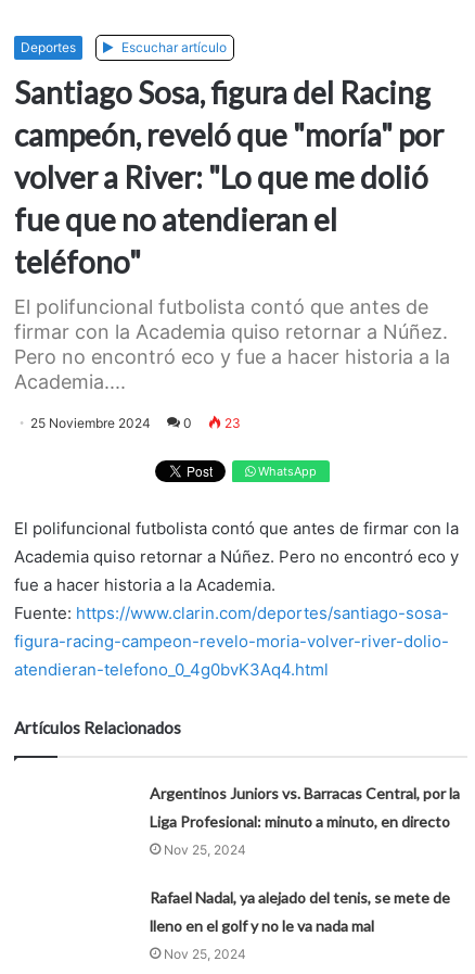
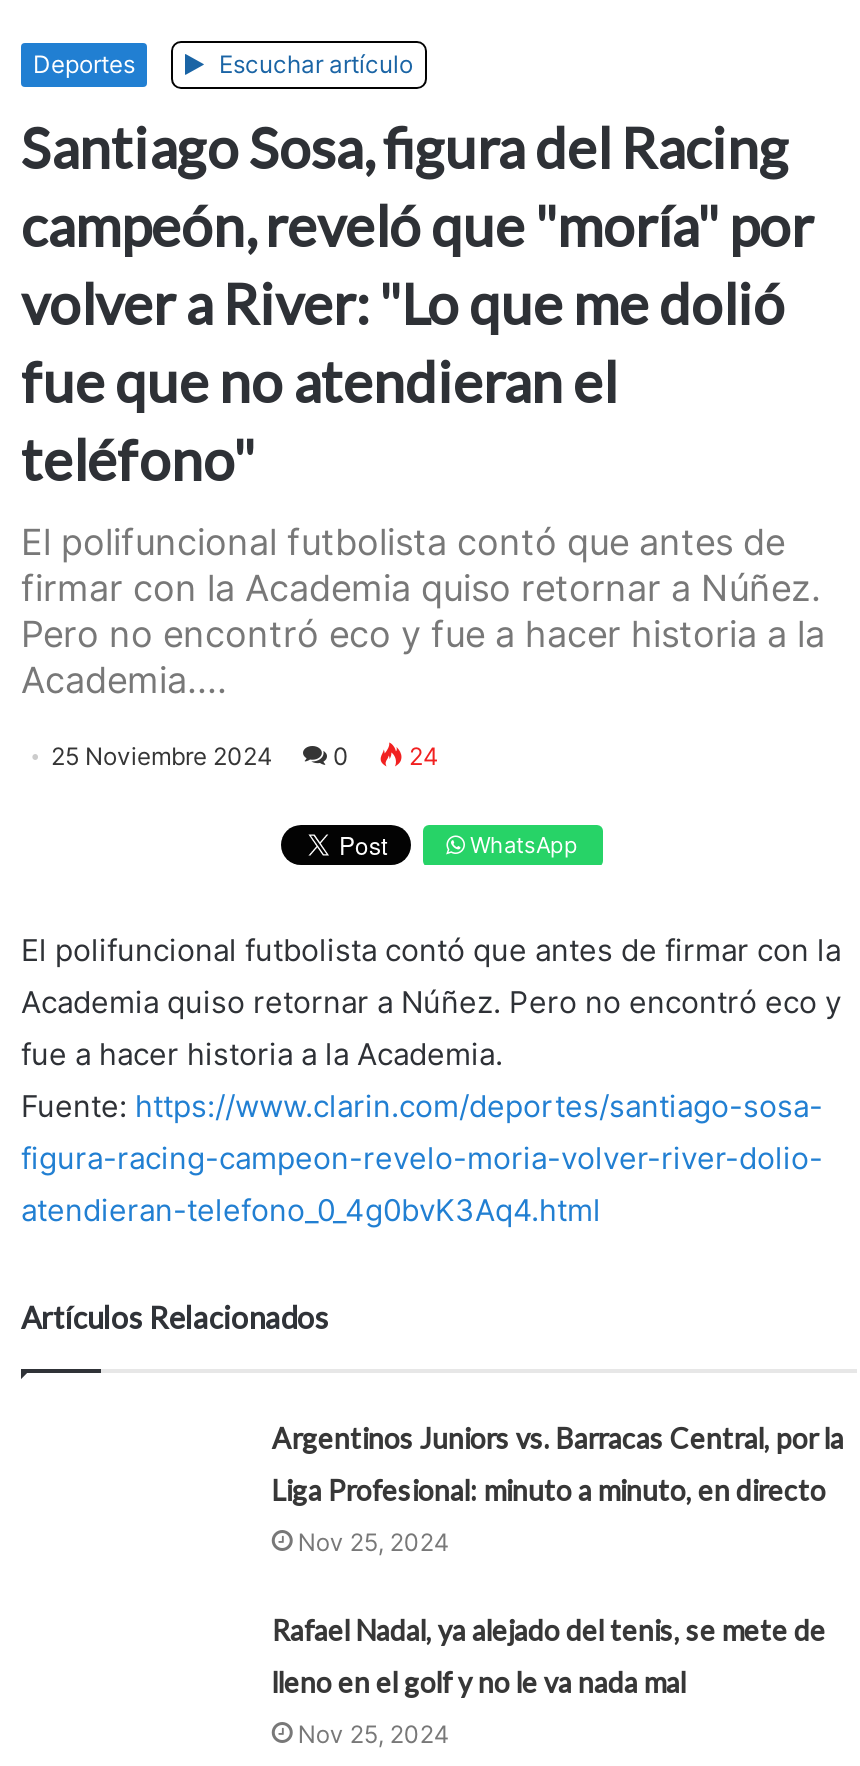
[30,415,241,431] 25 Noviembre 2024 0 23 -> [51,741,439,771] 25 Noviembre 2024 0 24

